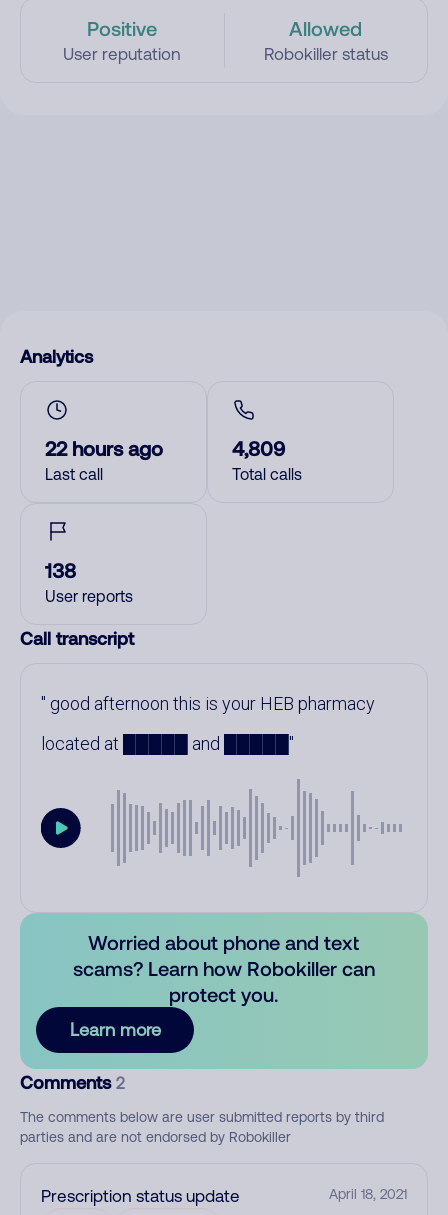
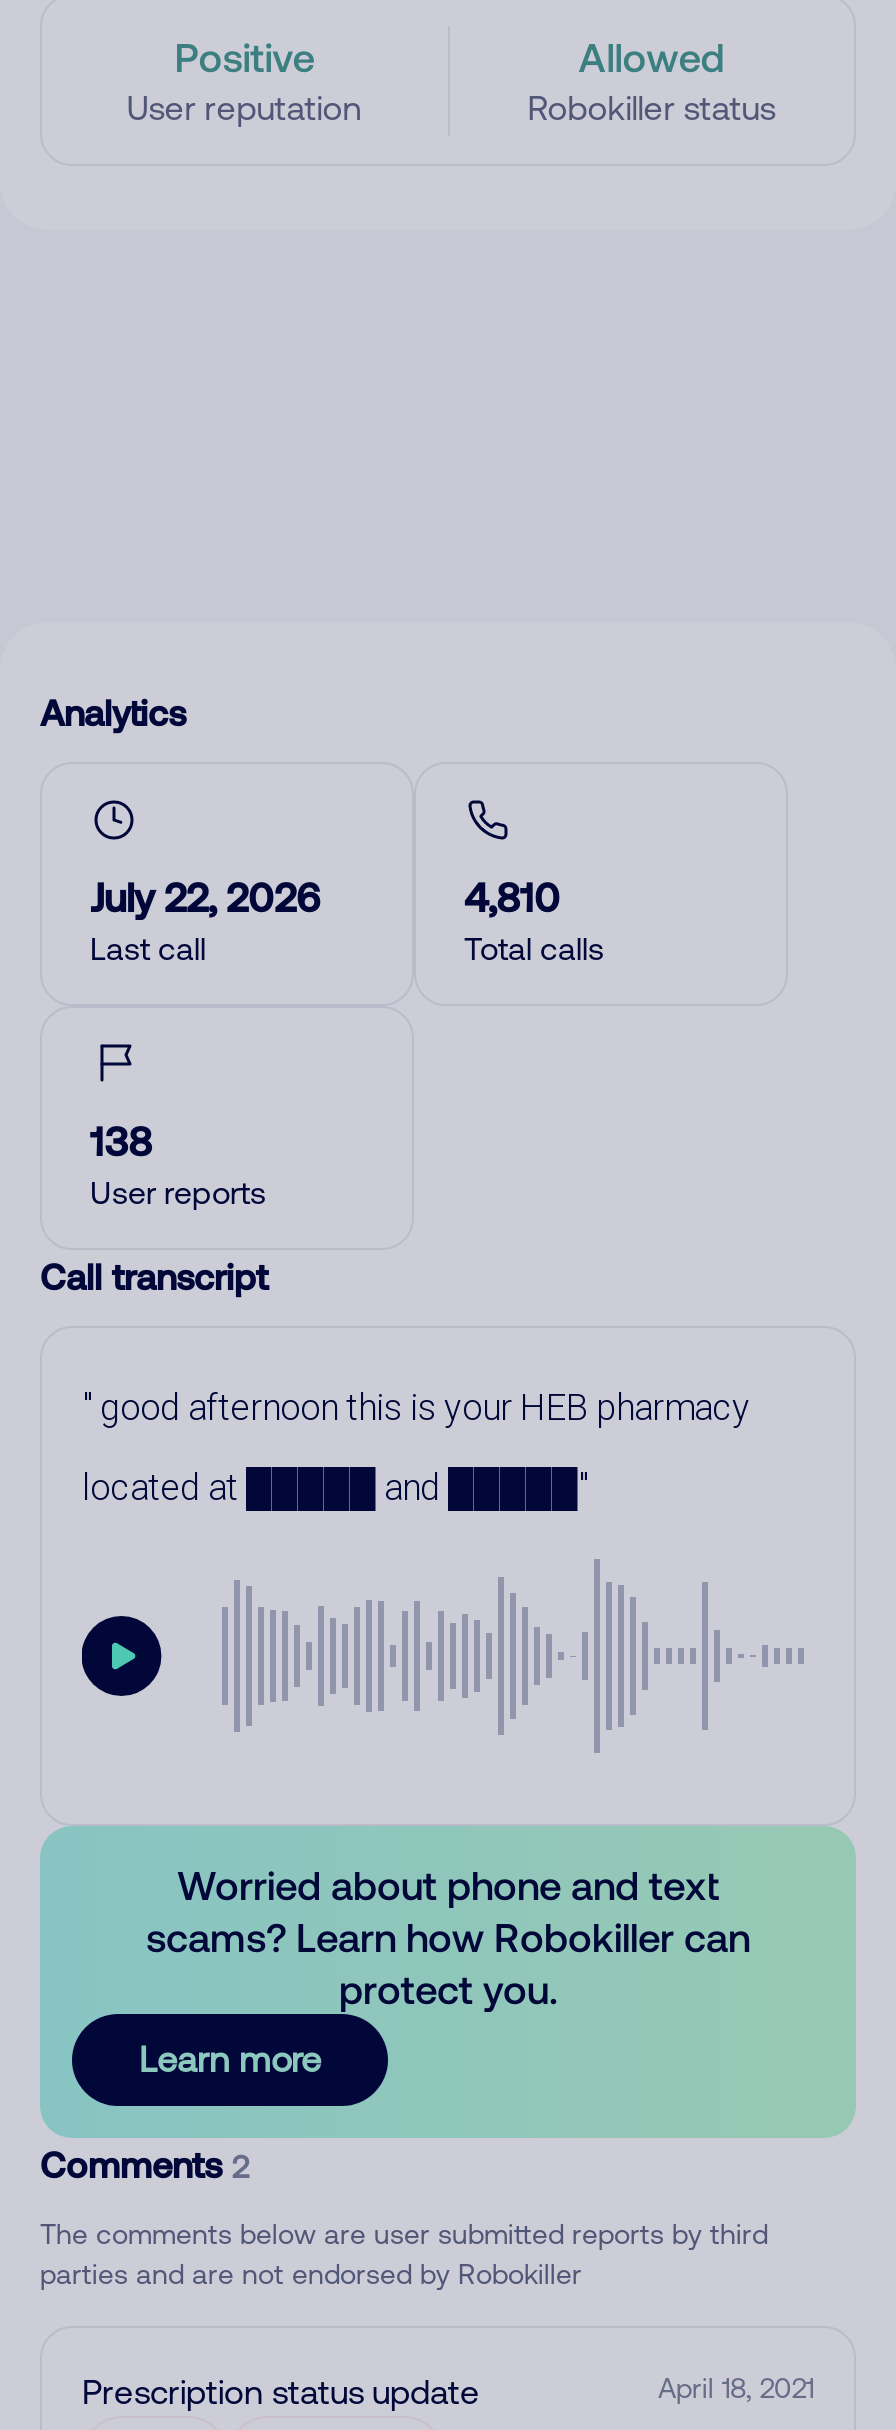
[45,436,163,460] 22 hours ago -> [90,872,320,920] July 22, 2026
[232,436,285,460] 4,809 -> [464,872,560,920] 4,810

